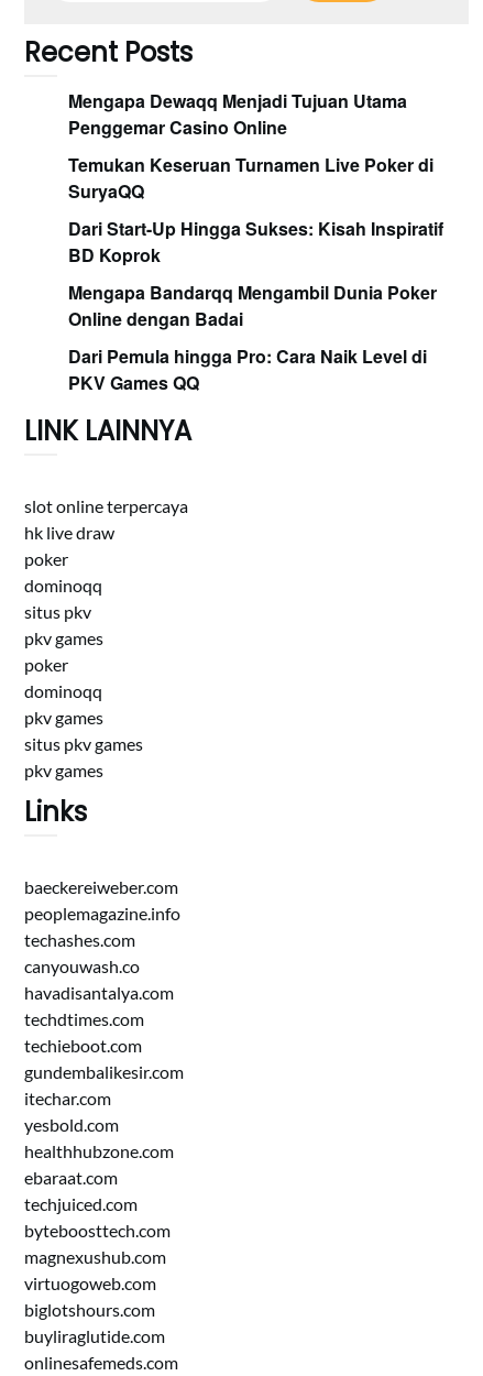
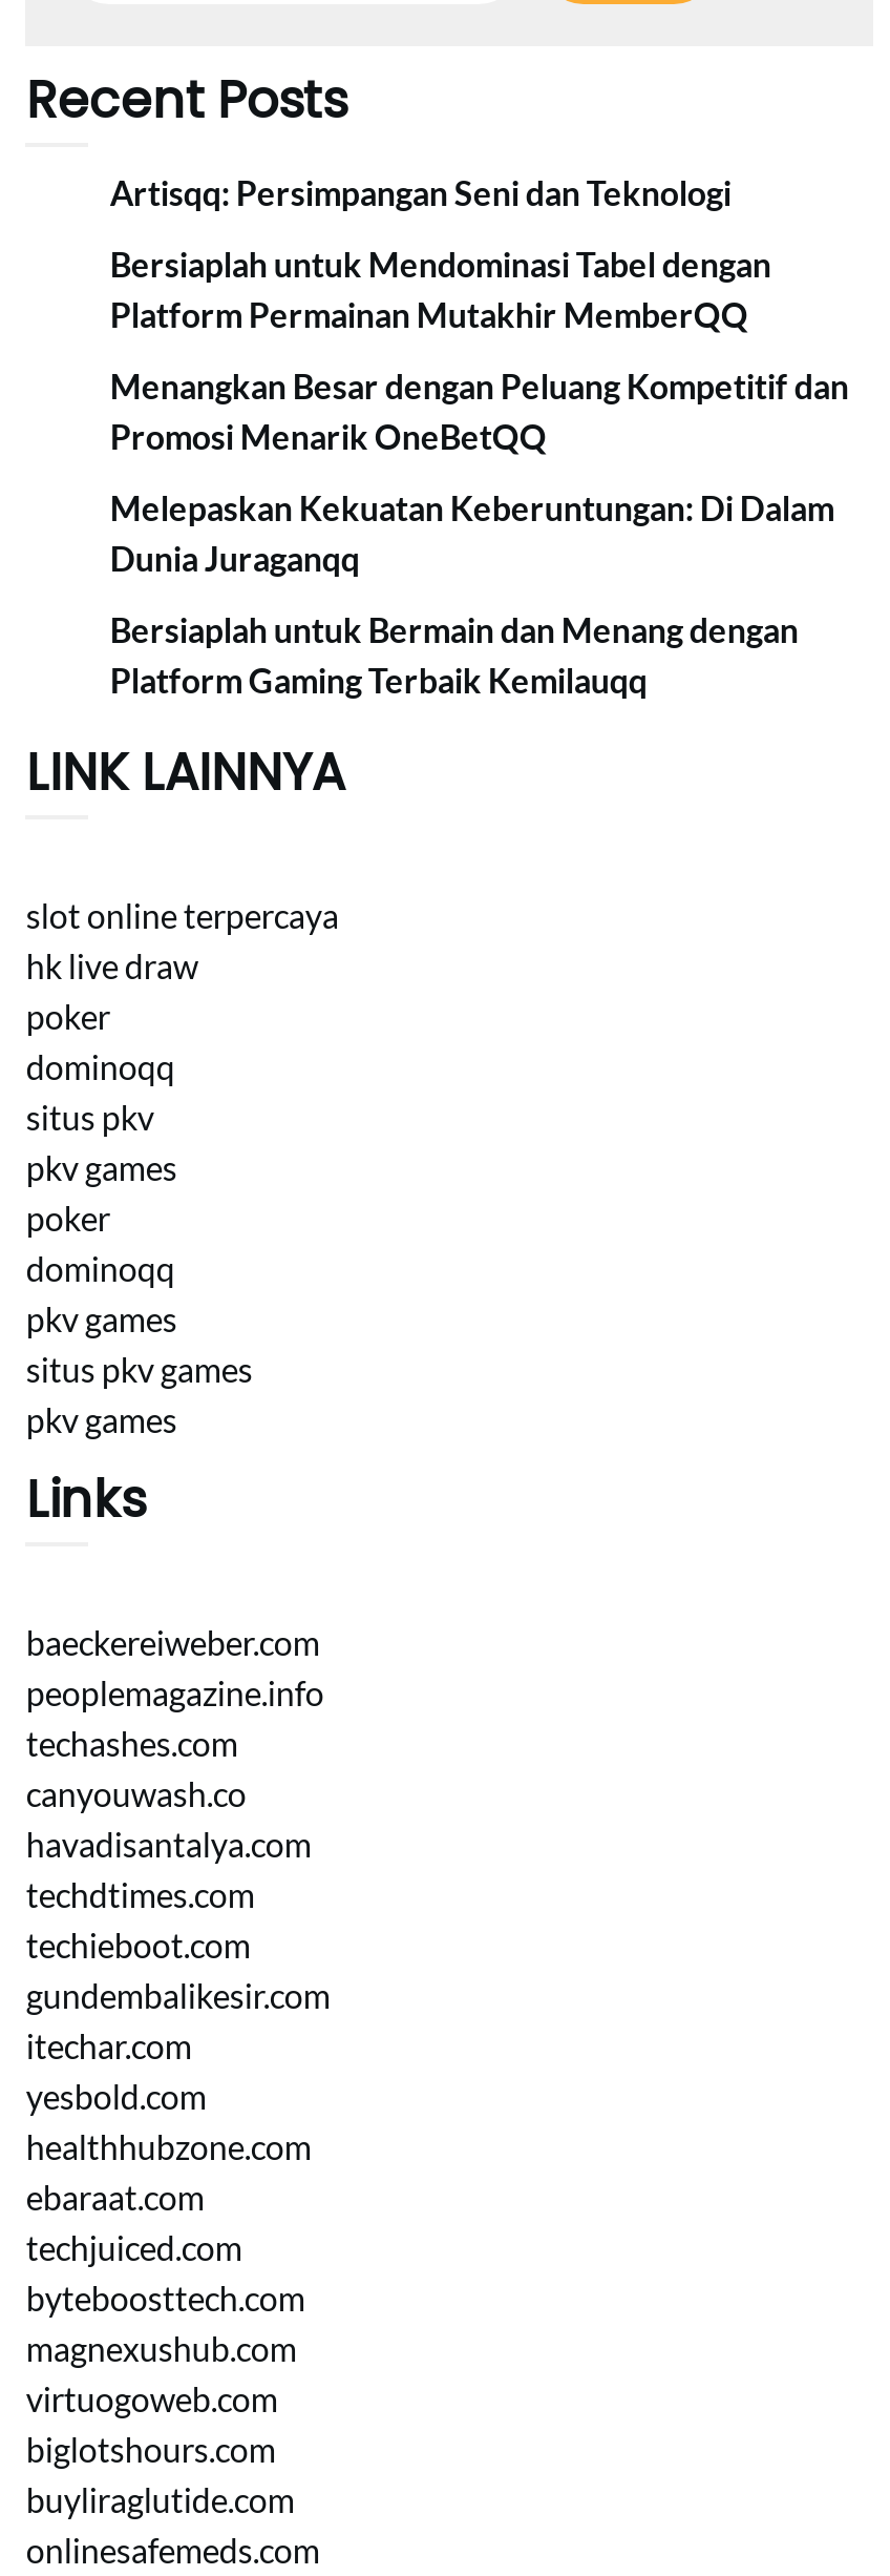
[69,88,408,140] Mengapa Dewaqq Menjadi Tujuan Utama | Penggemar Casino Online -> [110,172,731,212] Artisqq: Persimpangan Seni dan Teknologi
[69,152,434,204] Temukan Keseruan Turnamen Live Poker di | SuryaQQ -> [110,244,771,334] Bersiaplah untuk Mendominasi Tabel dengan | Platform Permainan Mutakhir MemberQQ
[69,216,444,267] Dari Start-Up Hingga Sukses: Kisah Inspiratif | BD Koprok -> [110,366,849,456] Menangkan Besar dengan Peluang Kompetitif dan | Promosi Menarik OneBetQQ
[69,280,437,331] Mengapa Bandarqq Mengambil Dunia Poker | Online dengan Badai -> [110,487,834,578] Melepaskan Kekuatan Keberuntungan: Di Dalam | Dunia Juraganqq
[69,343,427,395] Dari Pemula hingga Pro: Cara Naik Level di | PKV Games QQ -> [110,609,798,700] Bersiaplah untuk Bermain dan Menang dengan | Platform Gaming Terbaik Kemilauqq

